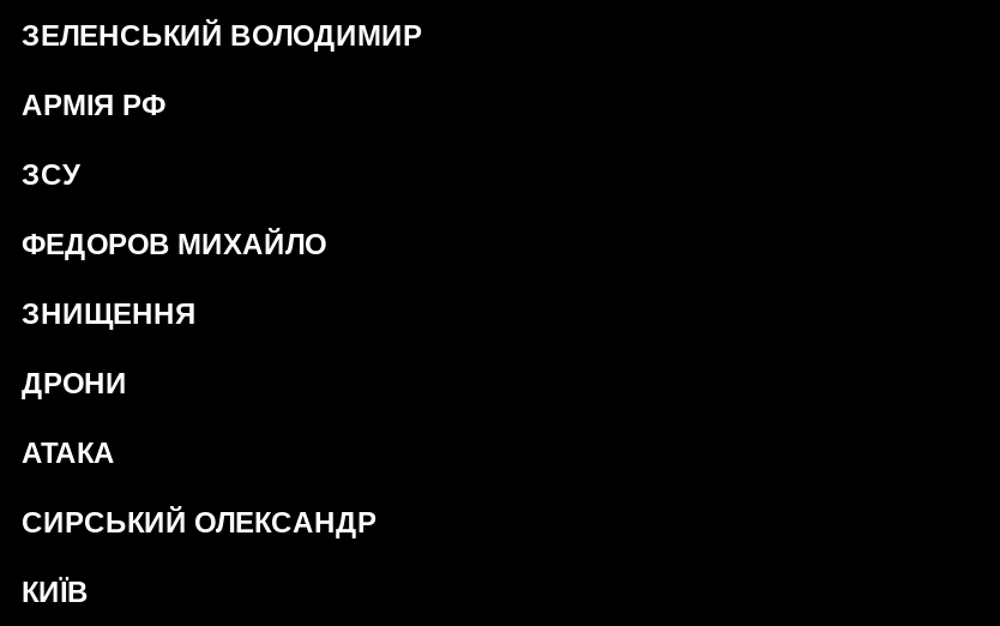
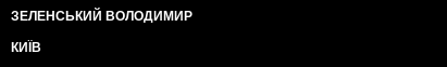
[22,90,376,541] АРМІЯ РФ | ЗСУ | ФЕДОРОВ МИХАЙЛО | ЗНИЩЕННЯ | ДРОНИ | АТАКА | СИРСЬКИЙ ОЛЕКСАНДР -> none

